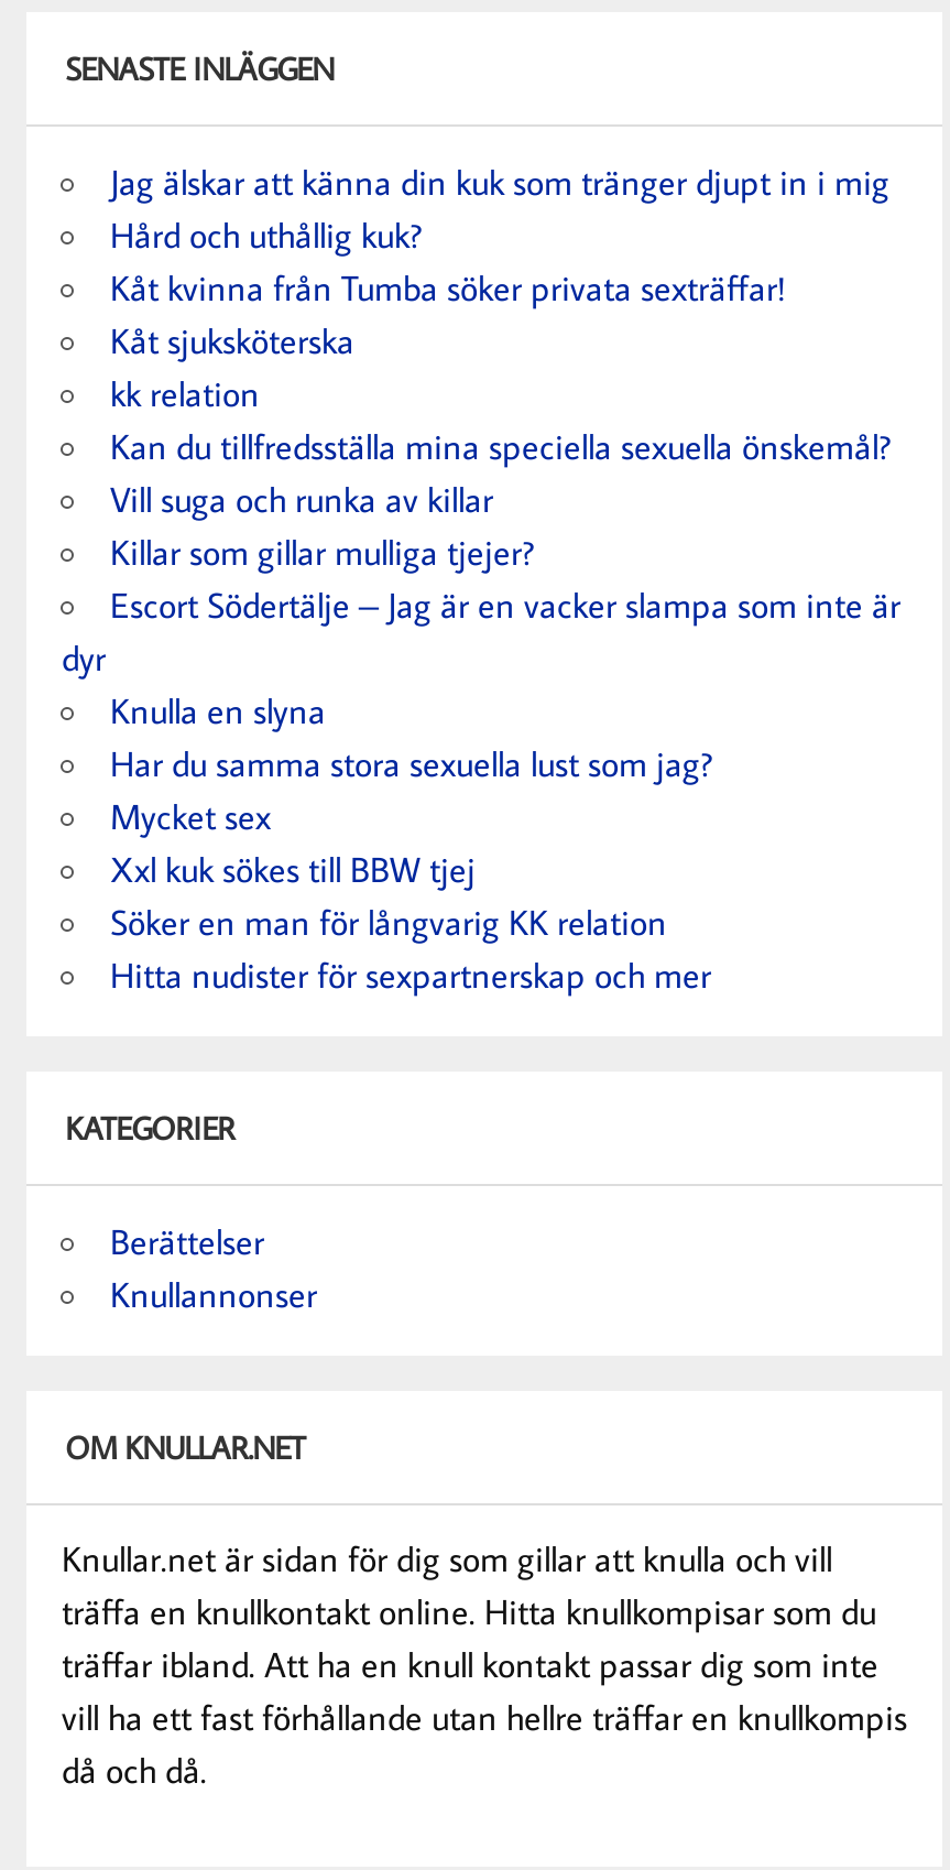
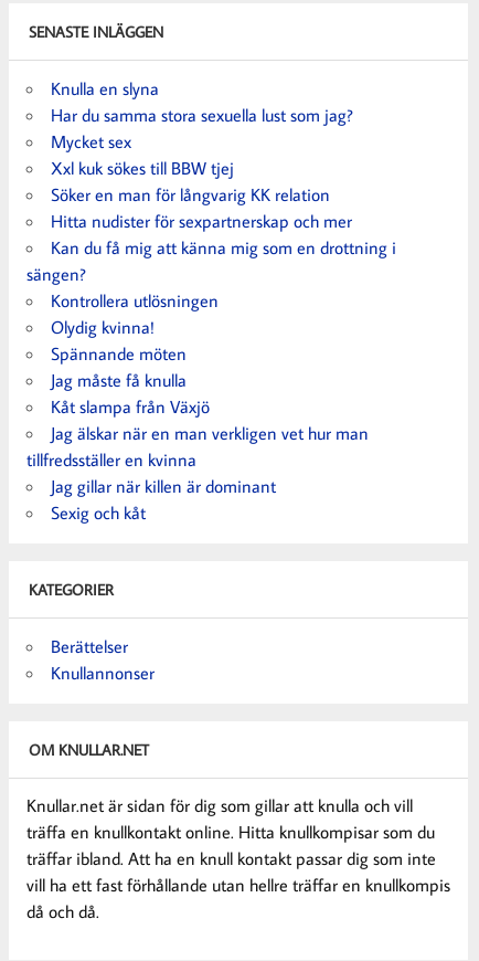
[62,159,900,678] Jag älskar att känna din kuk som tränger djupt in i mig | Hård och uthållig kuk? | Kåt kvinna från Tumba söker privata sexträffar! | Kåt sjuksköterska | kk relation | Kan du tillfredsställa mina speciella sexuella önskemål? | Vill suga och runka av killar | Killar som gillar mulliga tjejer? | Escort Södertälje – Jag är en vacker slampa som inte är | dyr -> none
moved [110,687,713,996] -> [51,77,353,231]: Knulla en slyna | Har du samma stora sexuella lust som jag? | Mycket sex | Xxl kuk sökes till BBW tjej | Söker en man för långvarig KK relation | Hitta nudister för sexpartnerskap och mer
none -> [26,236,396,523] Kan du få mig att känna mig som en drottning i | sängen? | Kontrollera utlösningen | Olydig kvinna! | Spännande möten | Jag måste få knulla | Kåt slampa från Växjö | Jag älskar när en man verkligen vet hur man | tillfredsställer en kvinna | Jag gillar när killen är dominant | Sexig och kåt

